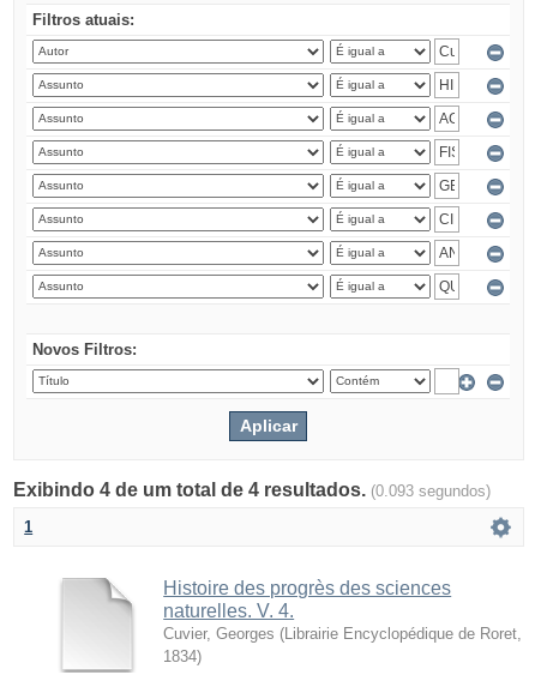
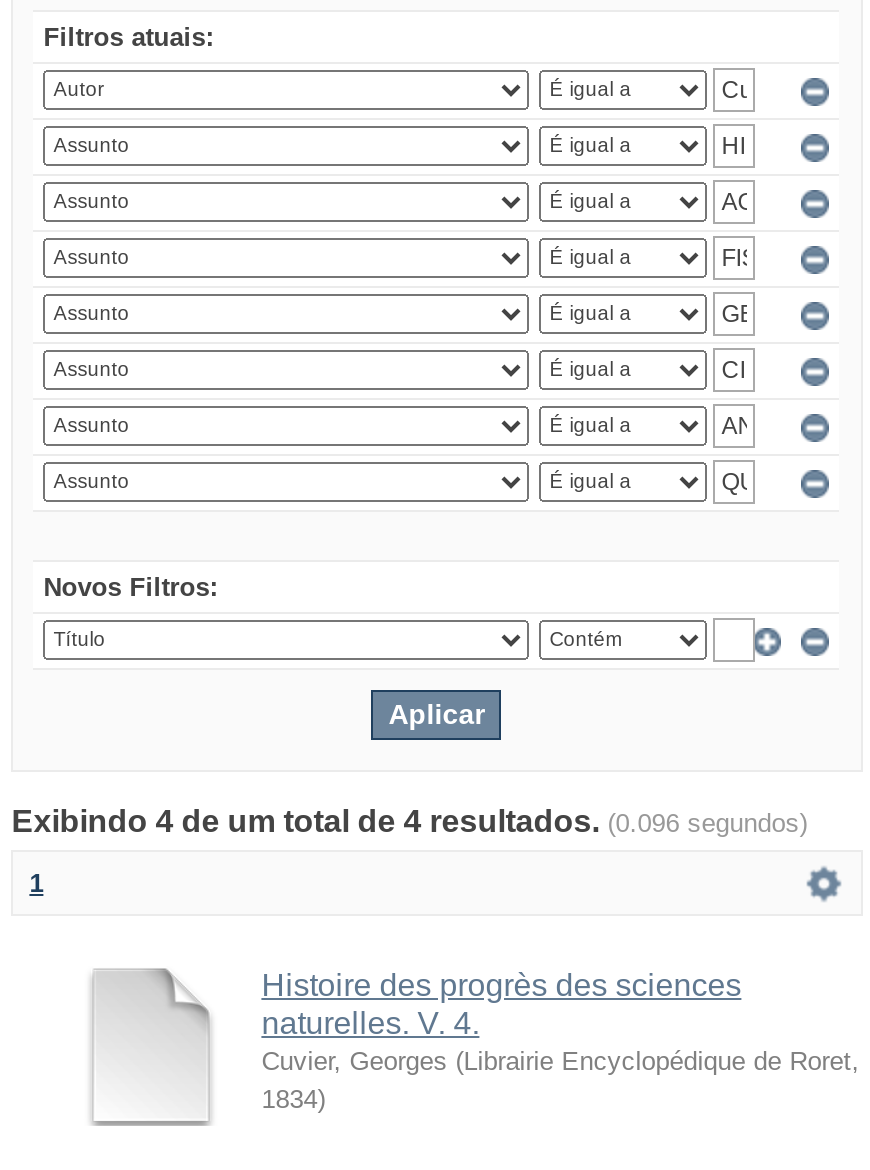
[13,480,491,500] Exibindo 4 de um total de 4 resultados. (0.093 segundos) -> [11,804,807,838] Exibindo 4 de um total de 4 resultados. (0.096 segundos)

